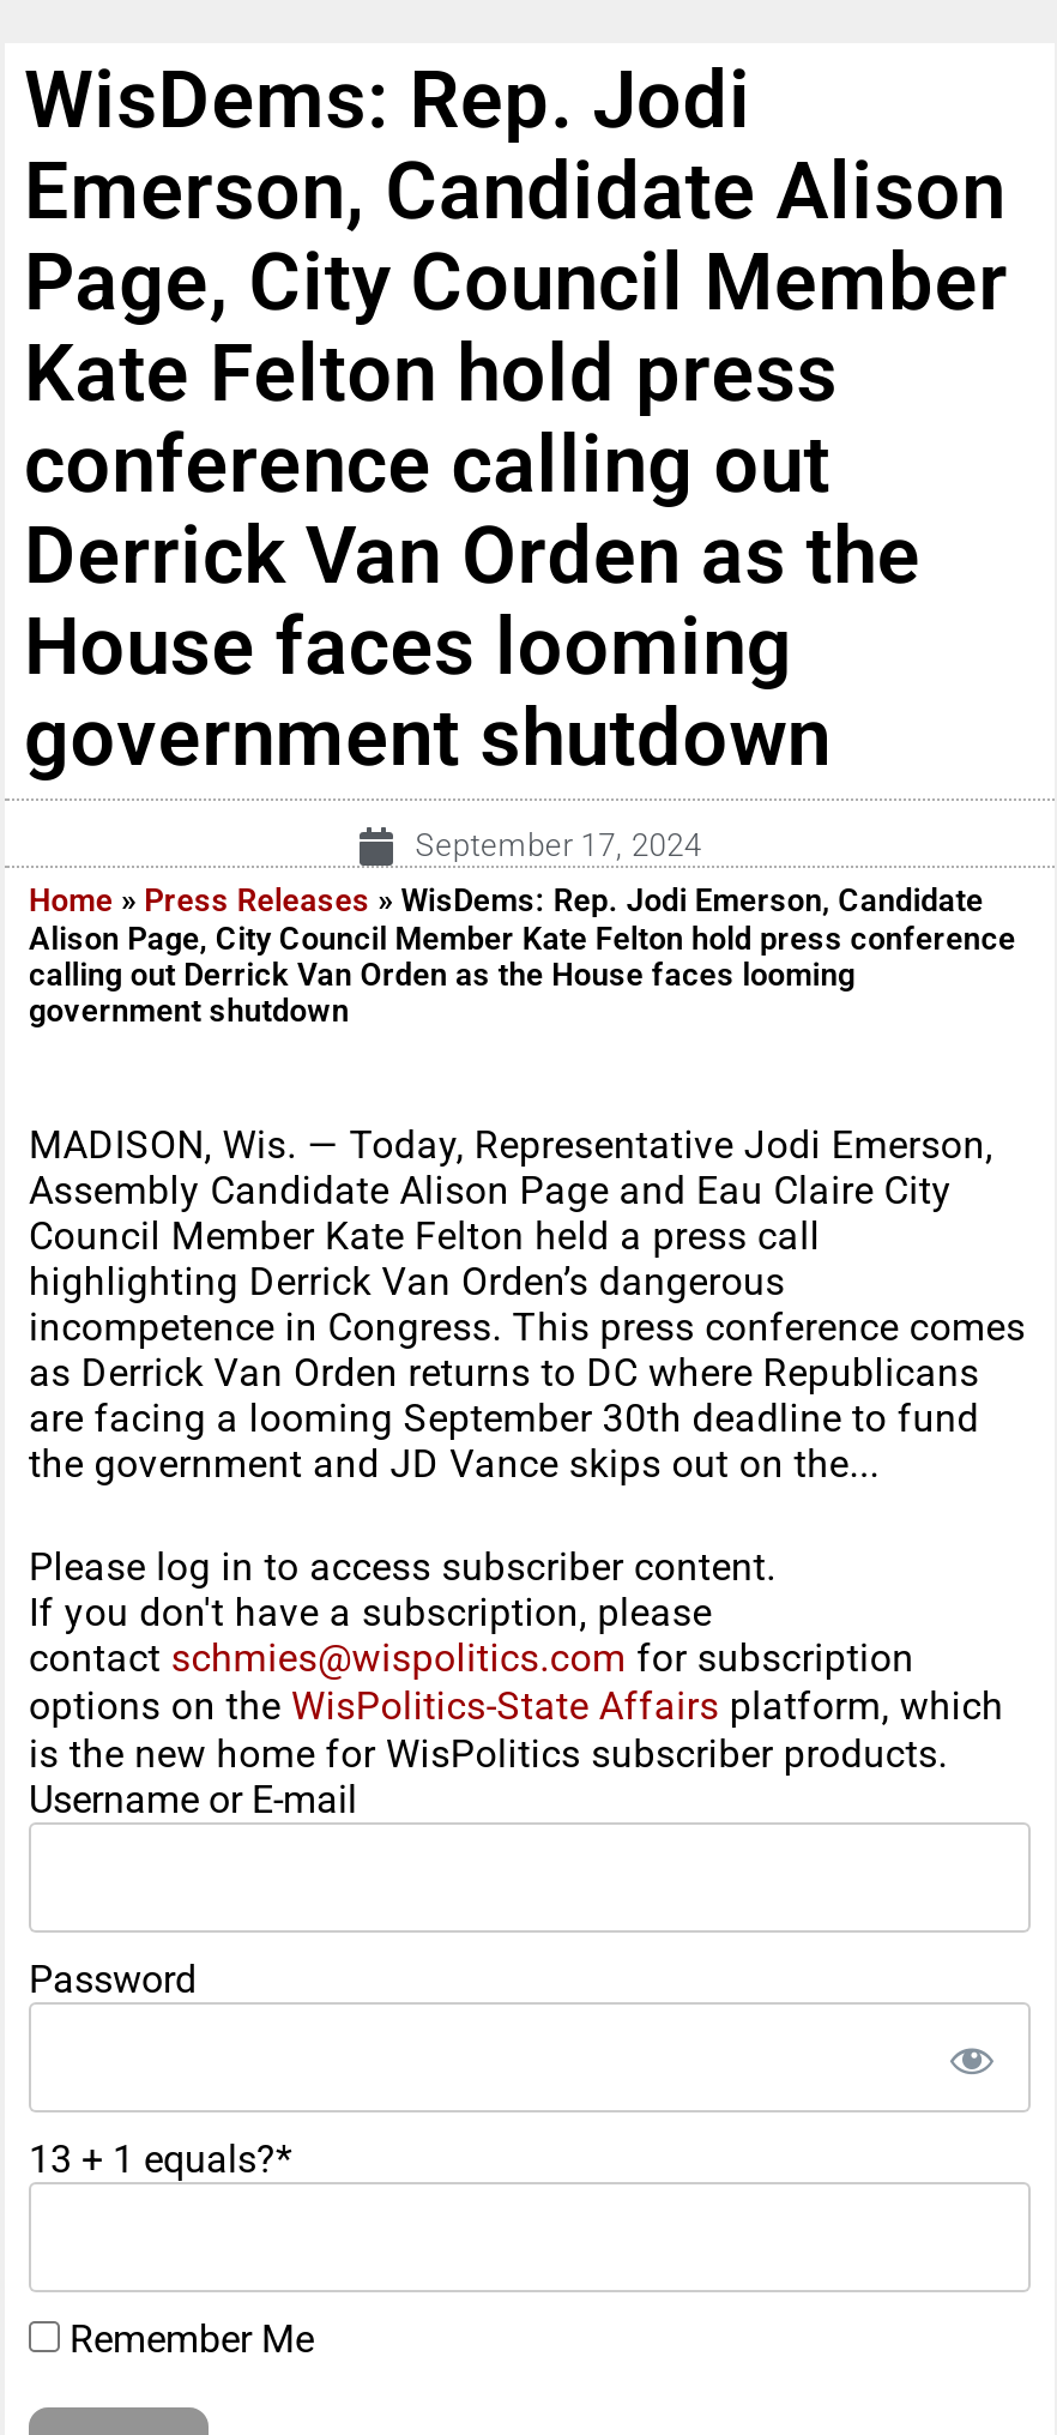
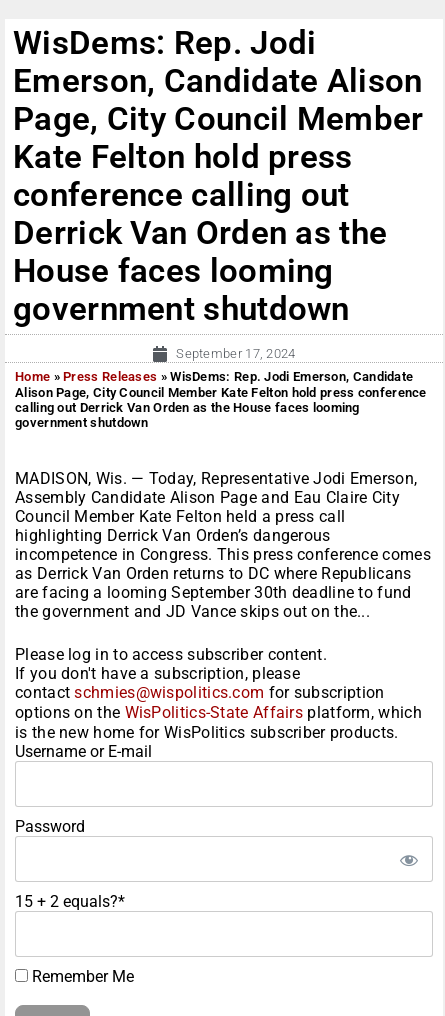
[29,2137,292,2183] 13 + 1 equals?* -> [15,892,125,911] 15 + 2 equals?*

